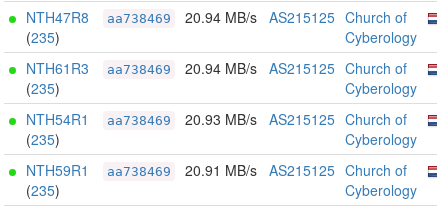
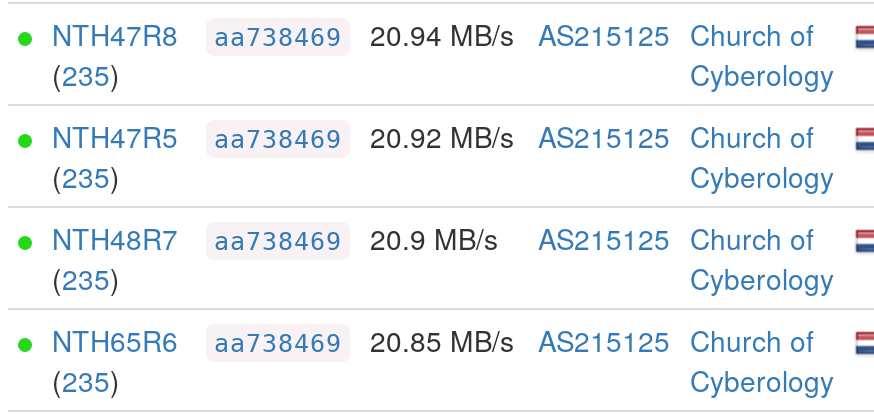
[26,58,89,78] NTH61R3 -> [52,116,178,156] NTH47R5
[185,58,407,78] 20.94 MB/s AS215125 Church of -> [370,116,814,156] 20.92 MB/s AS215125 Church of
[26,109,89,129] NTH54R1 -> [52,218,178,258] NTH48R7
[185,109,407,129] 20.93 MB/s AS215125 Church of -> [370,218,814,258] 20.9 MB/s | AS215125 Church of
[26,160,89,180] NTH59R1 -> [52,320,178,360] NTH65R6
[185,160,407,180] 20.91 MB/s AS215125 Church of -> [370,320,814,360] 20.85 MB/s AS215125 Church of

